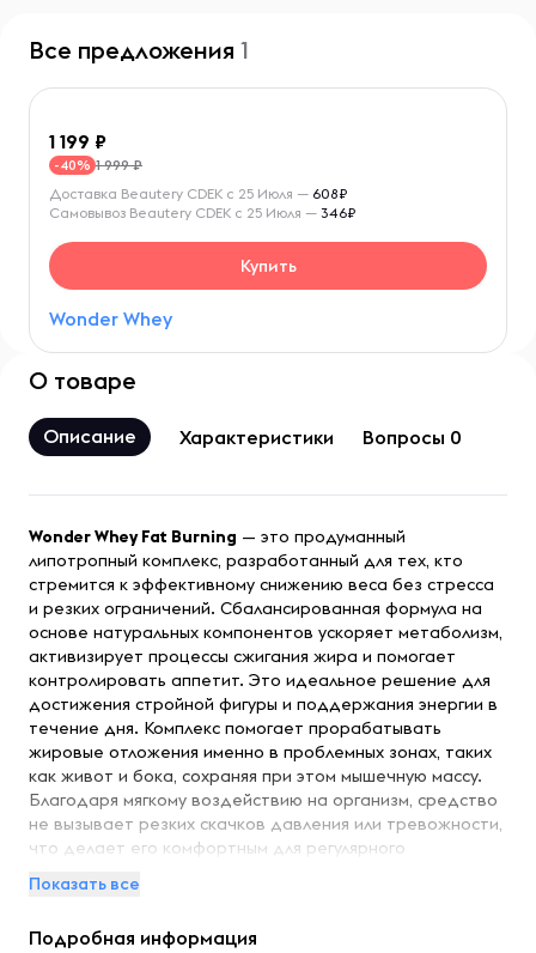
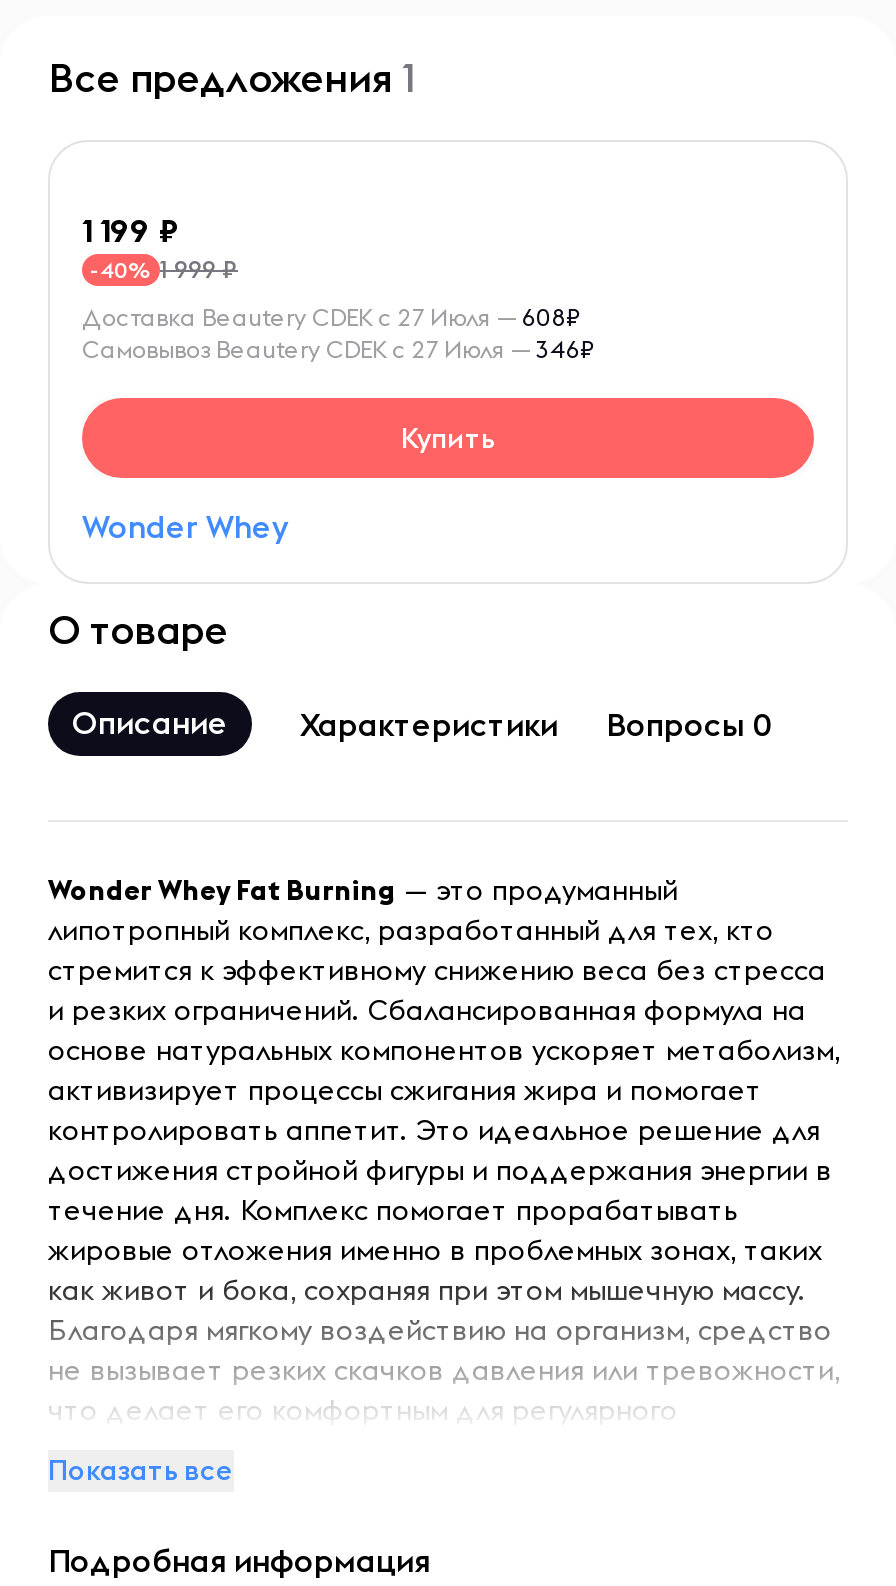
[49,184,347,202] Доставка Beautery CDEK с 25 Июля — 608₽ -> [82,302,580,332] Доставка Beautery CDEK с 27 Июля — 608₽
[49,204,355,221] Самовывоз Beautery CDEK с 25 Июля — 346₽ -> [82,334,594,364] Самовывоз Beautery CDEK с 27 Июля — 346₽

